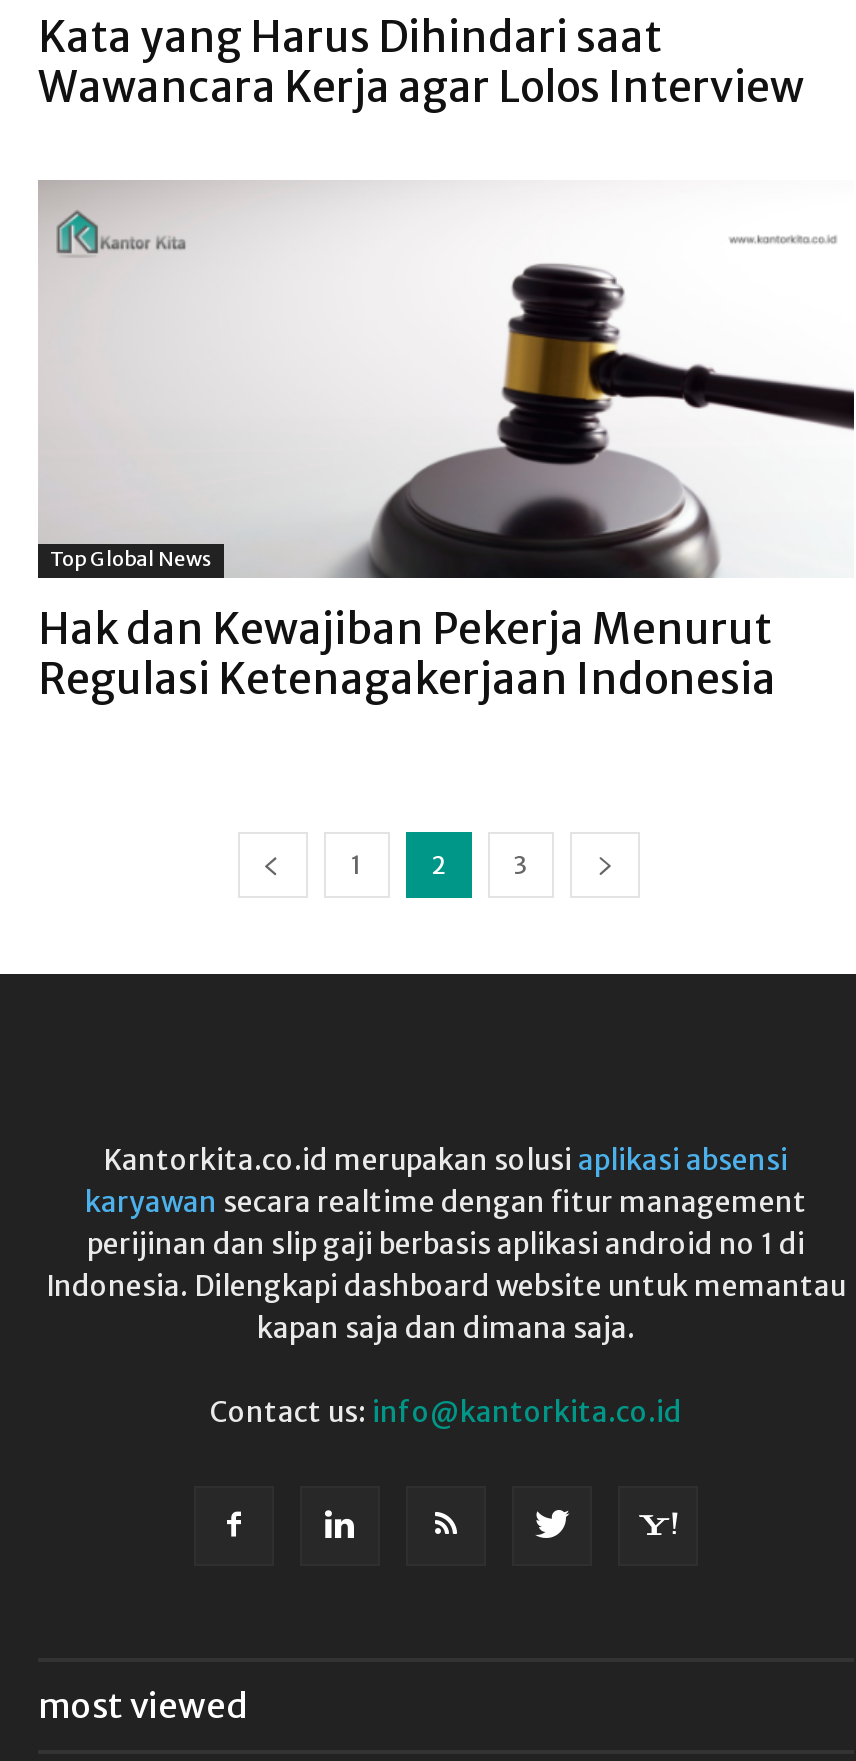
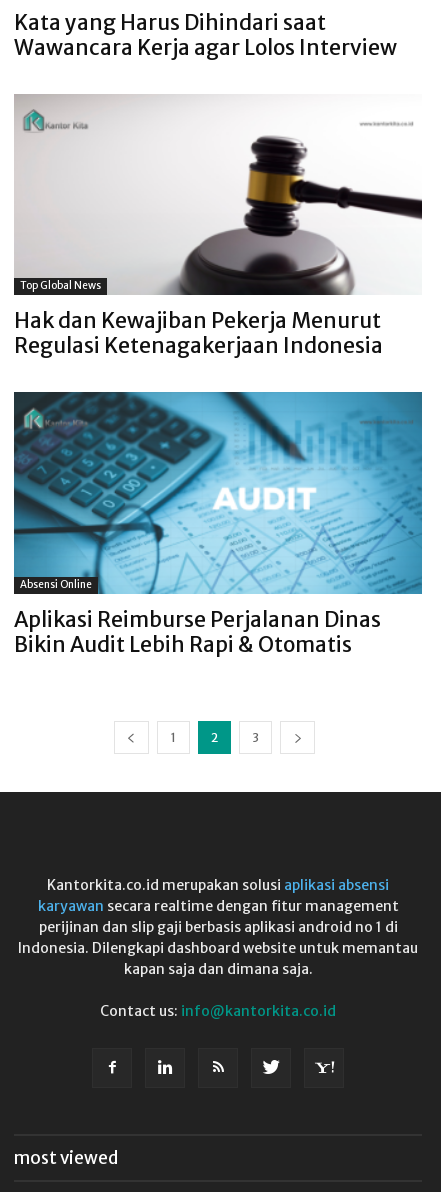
none -> [13,391,423,658] [image] | Absensi Online | Aplikasi Reimburse Perjalanan Dinas | Bikin Audit Lebih Rapi & Otomatis

